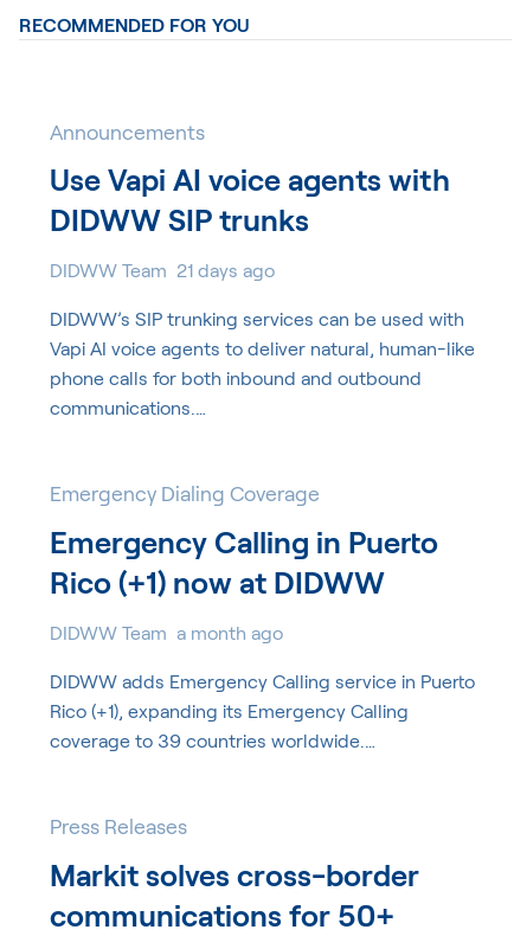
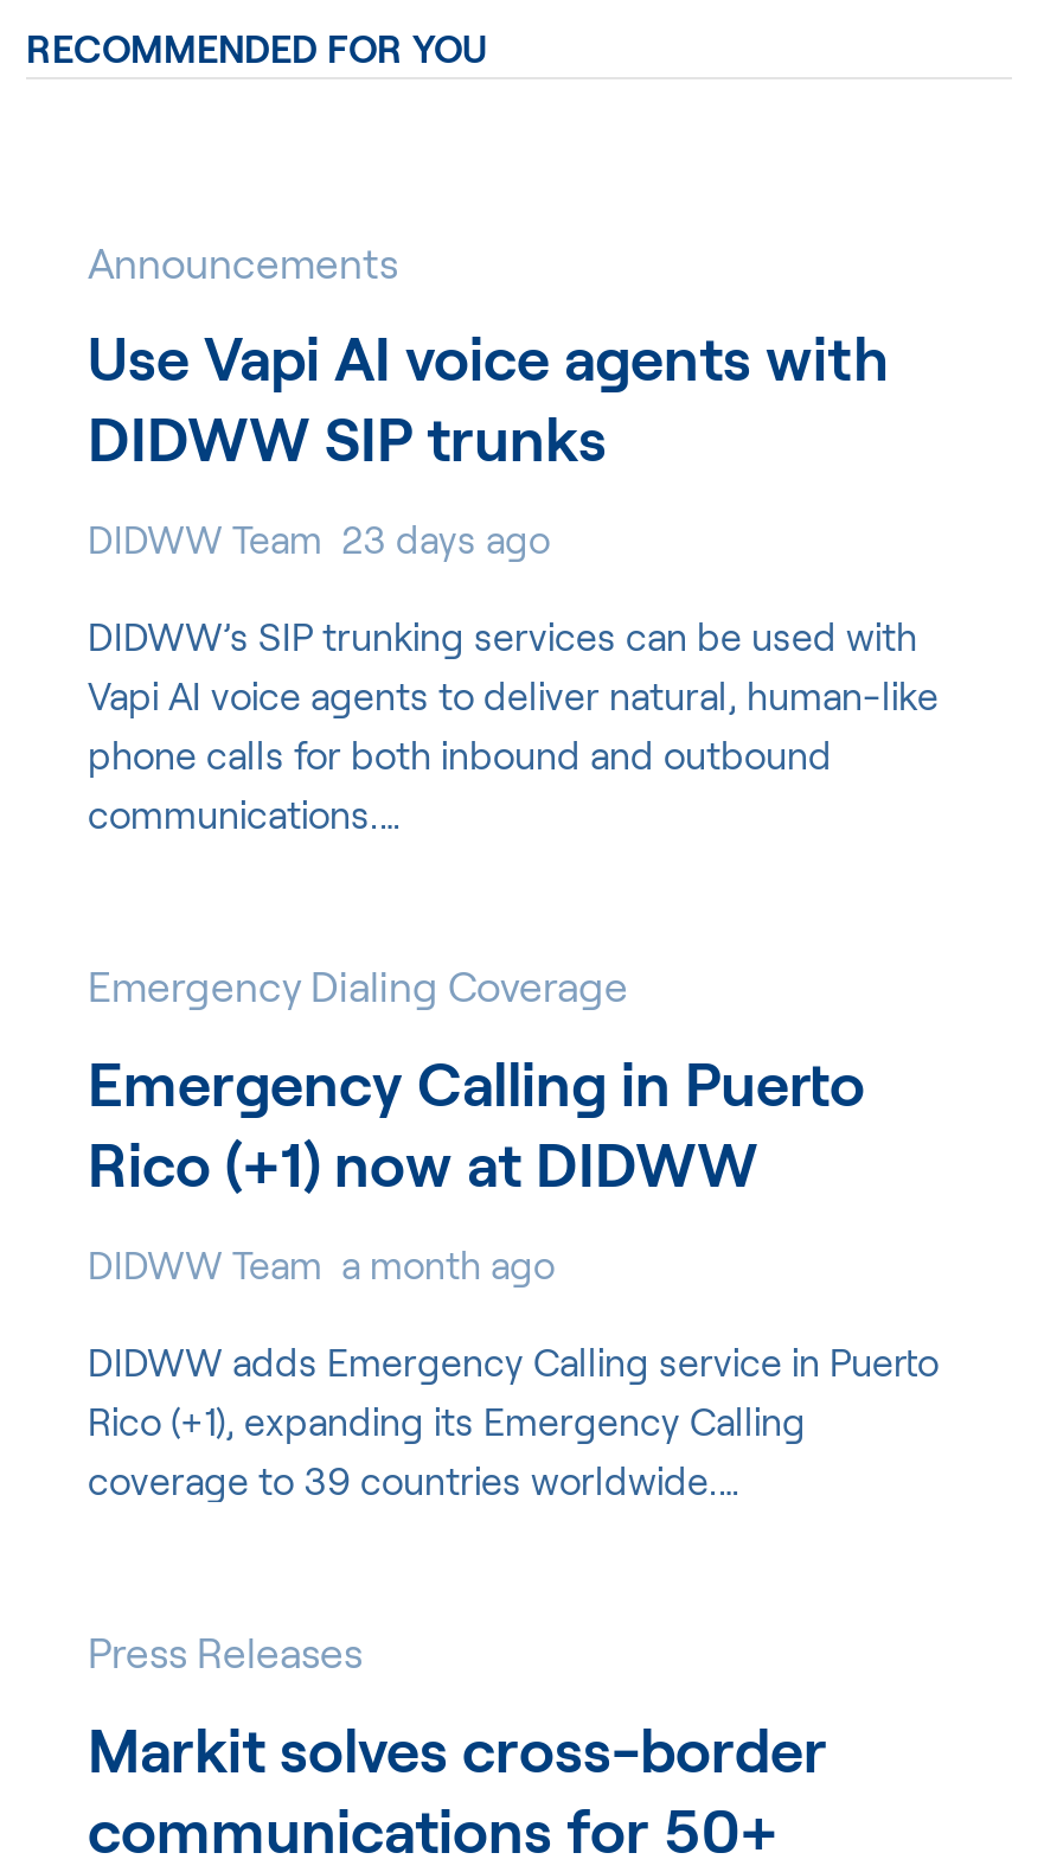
[50,258,275,281] DIDWW Team 21 days ago -> [88,516,550,561] DIDWW Team 23 days ago

